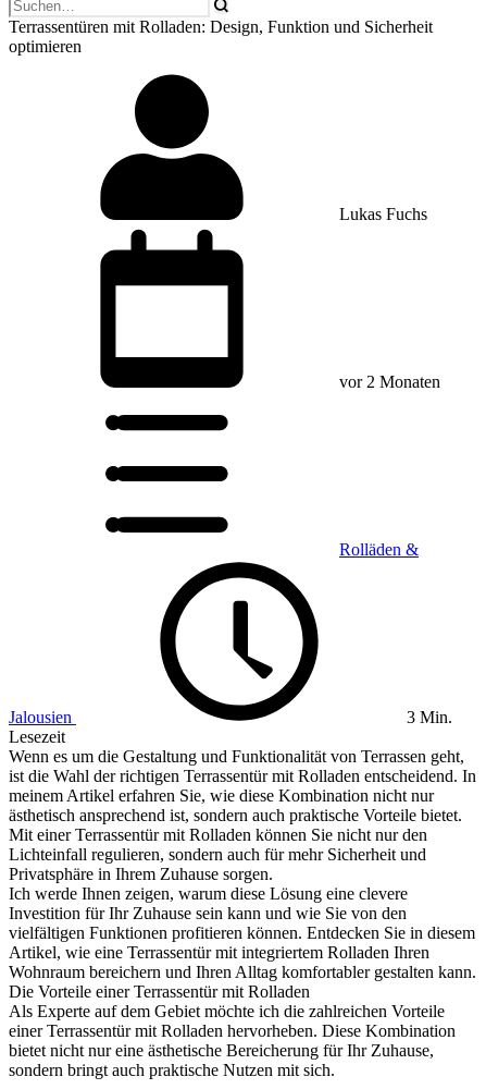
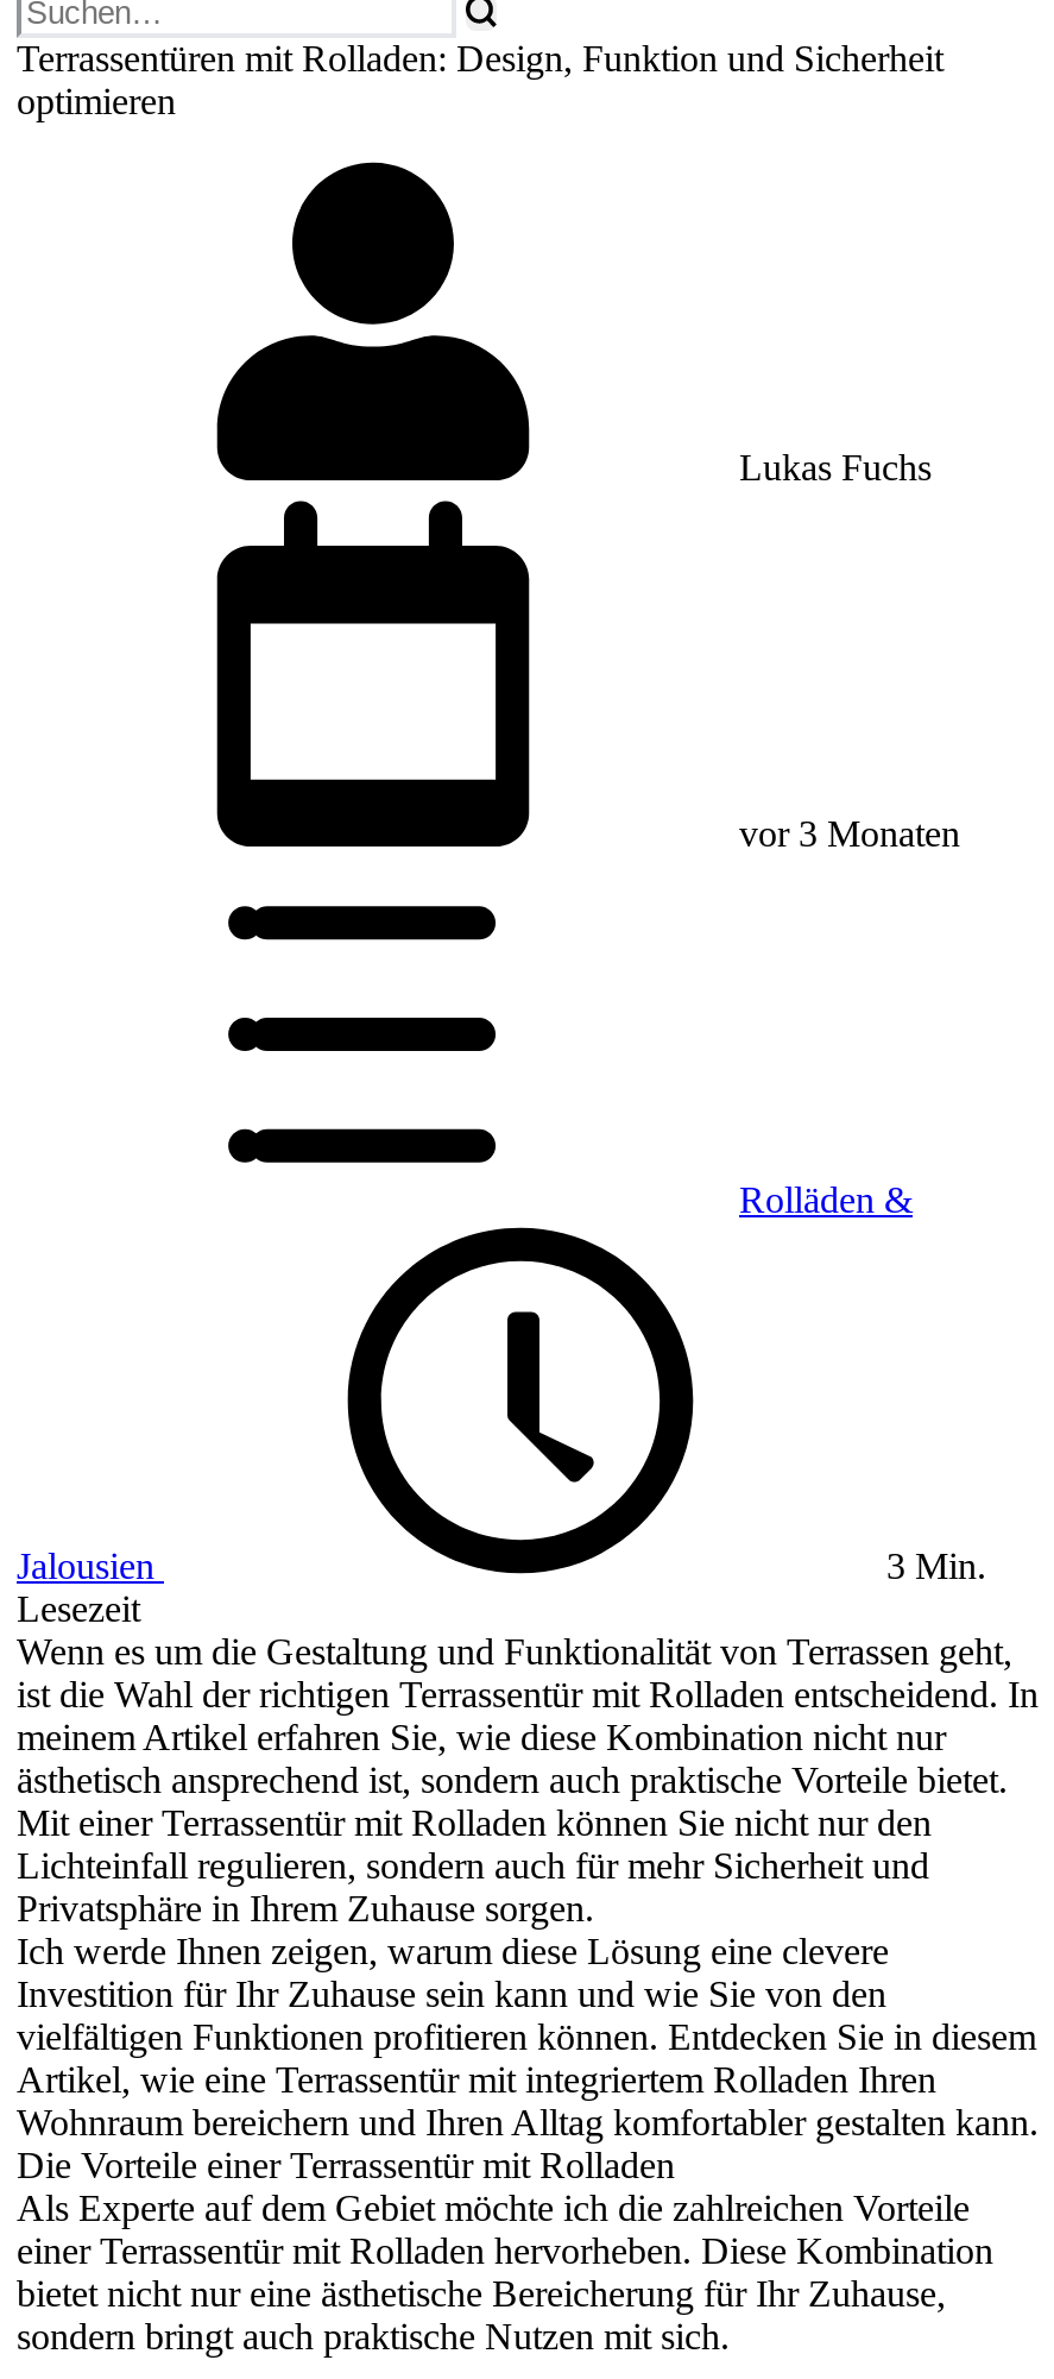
[335,372,440,391] vor 2 Monaten -> [730,813,960,854] vor 3 Monaten

